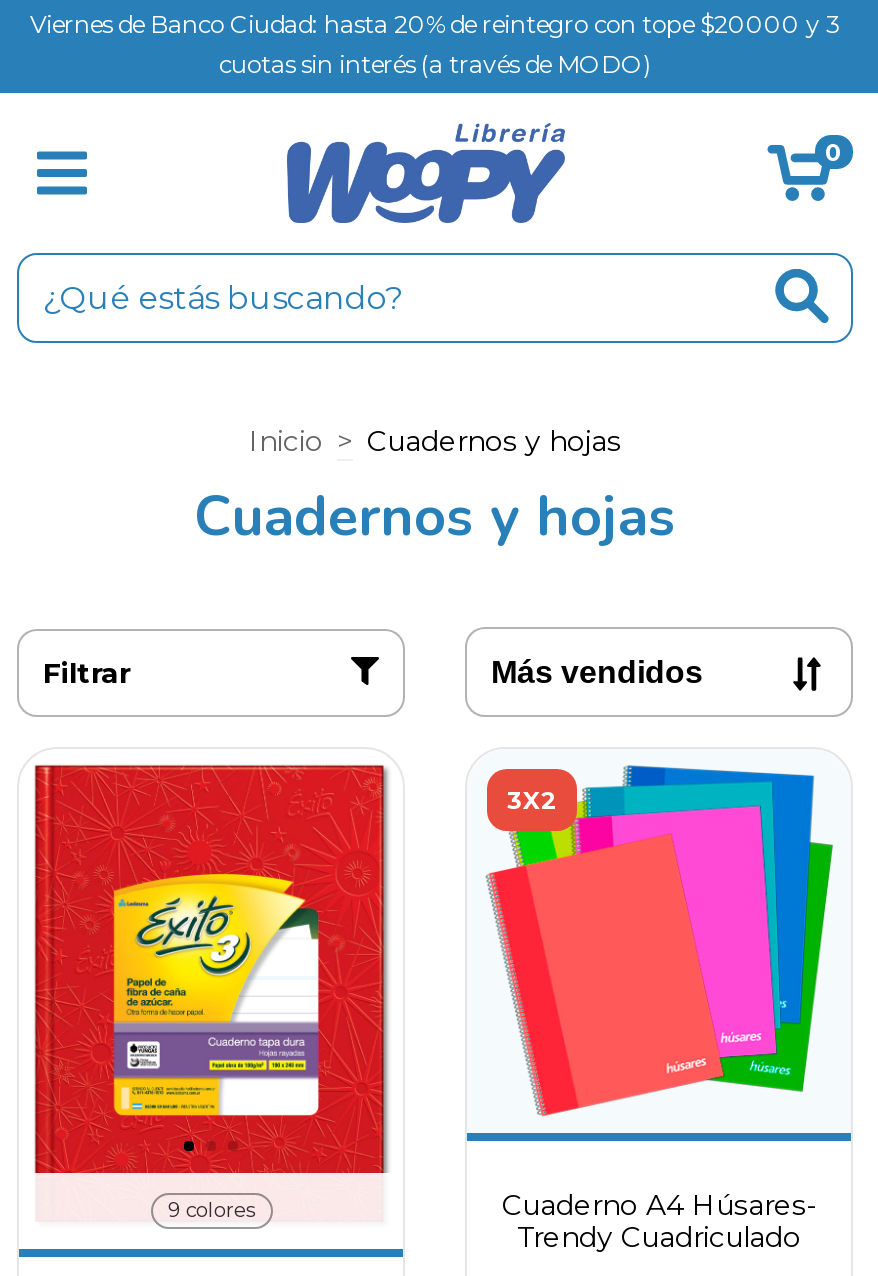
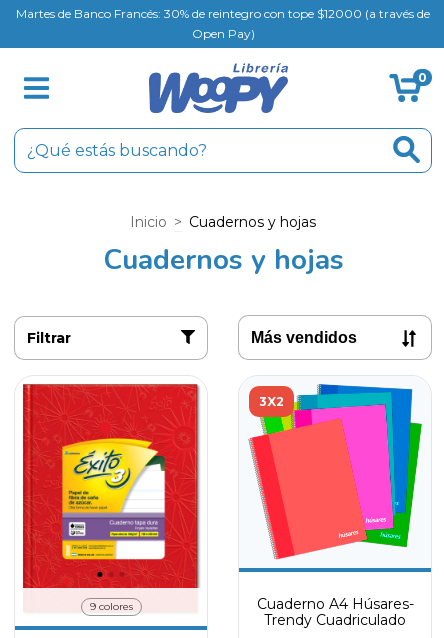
[30,9,840,79] Viernes de Banco Ciudad: hasta 20% de reintegro con tope $20000 y 3 | cuotas sin interés (a través de MODO) -> [16,6,430,41] Martes de Banco Francés: 30% de reintegro con tope $12000 (a través de | Open Pay)

